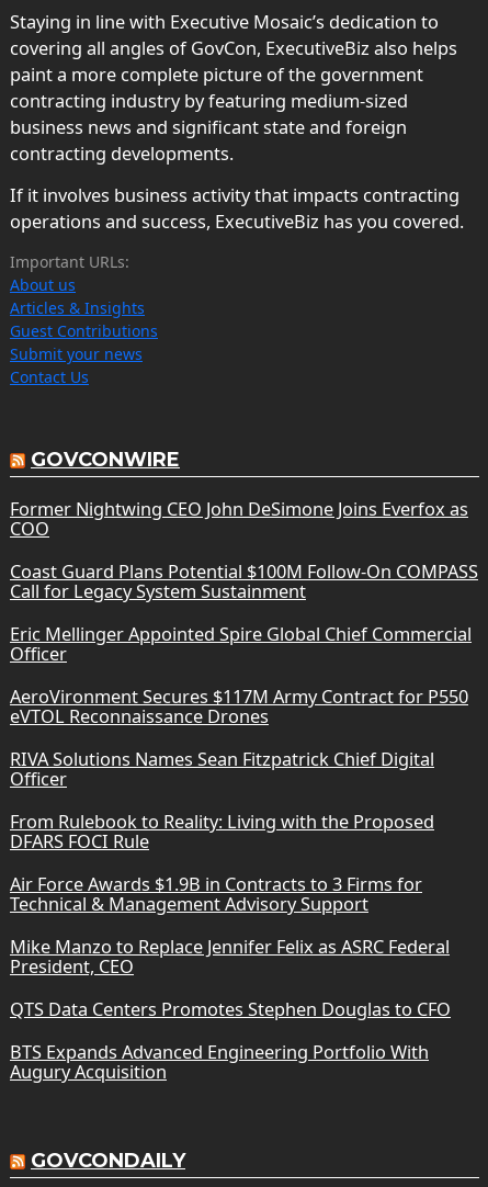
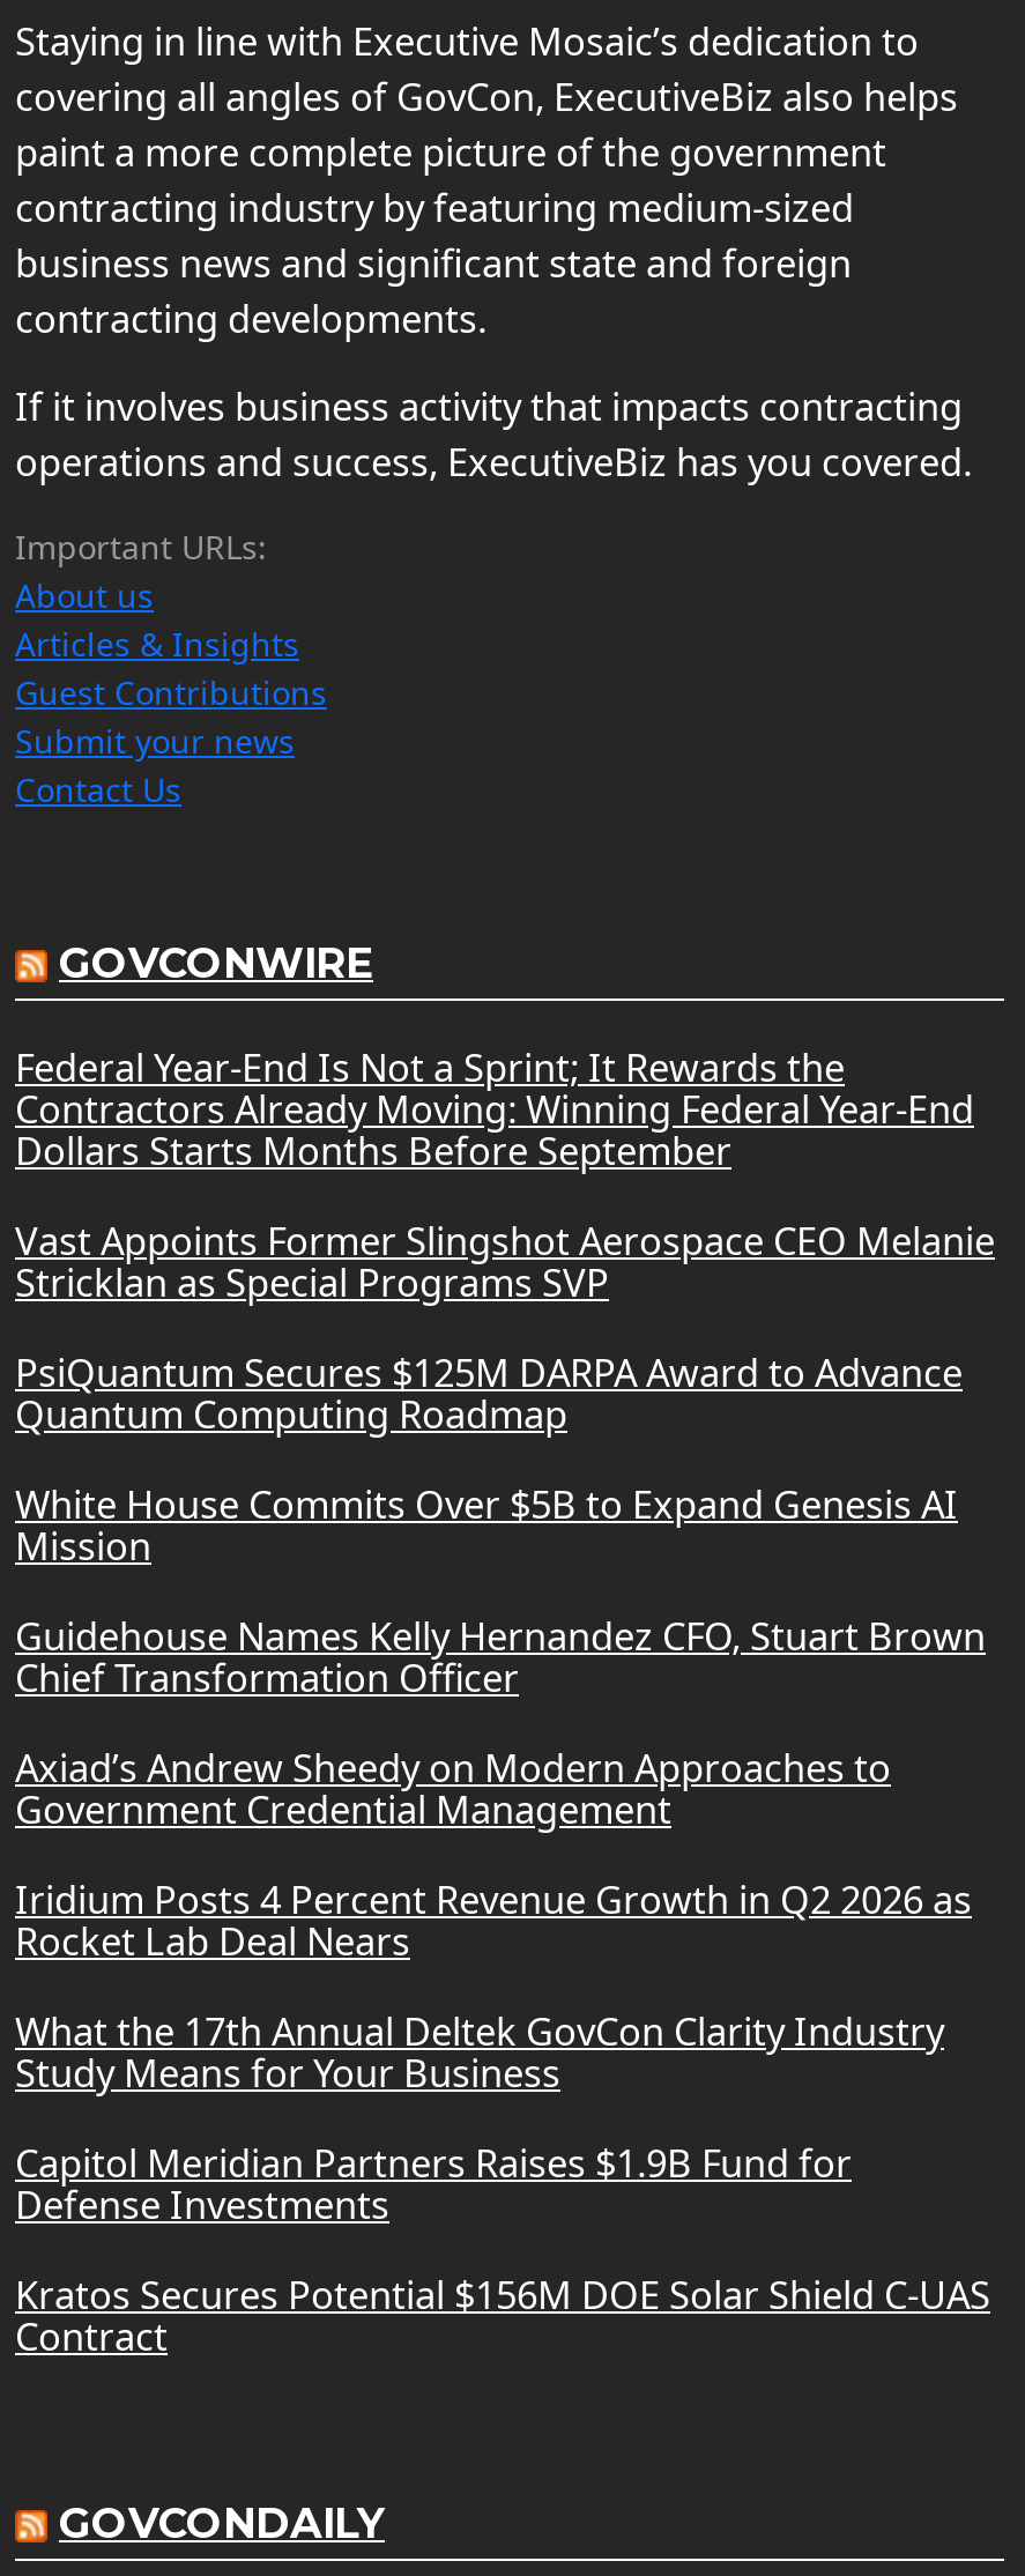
[10,497,468,541] Former Nightwing CEO John DeSimone Joins Everfox as | COO -> [15,1042,974,1176] Federal Year-End Is Not a Sprint; It Rewards the | Contractors Already Moving: Winning Federal Year-End | Dollars Starts Months Before September
[10,559,478,603] Coast Guard Plans Potential $100M Follow-On COMPASS | Call for Legacy System Sustainment -> [15,1215,995,1308] Vast Appoints Former Slingshot Aerospace CEO Melanie | Stricklan as Special Programs SVP
[10,622,472,666] Eric Mellinger Appointed Spire Global Chief Commercial | Officer -> [15,1347,963,1440] PsiQuantum Secures $125M DARPA Award to Advance | Quantum Computing Roadmap
[10,684,468,728] AeroVironment Secures $117M Army Contract for P550 | eVTOL Reconnaissance Drones -> [15,1479,958,1571] White House Commits Over $5B to Expand Genesis AI | Mission
[10,747,434,791] RIVA Solutions Names Sean Fitzpatrick Chief Digital | Officer -> [15,1611,986,1703] Guidehouse Names Kelly Hernandez CFO, Stuart Brown | Chief Transformation Officer
[10,809,434,853] From Rulebook to Reality: Living with the Proposed | DFARS FOCI Rule -> [15,1742,891,1835] Axiad’s Andrew Sheedy on Modern Approaches to | Government Credential Management
[10,872,422,916] Air Force Awards $1.9B in Contracts to 3 Firms for | Technical & Management Advisory Support -> [15,1874,972,1966] Iridium Posts 4 Percent Revenue Growth in Q2 2026 as | Rocket Lab Deal Nears
[10,934,450,978] Mike Manzo to Replace Jennifer Felix as ASRC Federal | President, CEO -> [15,2006,944,2098] What the 17th Annual Deltek GovCon Clarity Industry | Study Means for Your Business
[10,997,451,1021] QTS Data Centers Promotes Stephen Douglas to CFO -> [15,2138,852,2230] Capitol Meridian Partners Raises $1.9B Fund for | Defense Investments
[10,1040,429,1084] BTS Expands Advanced Engineering Portfolio With | Augury Acquisition -> [15,2269,990,2362] Kratos Secures Potential $156M DOE Solar Shield C-UAS | Contract

